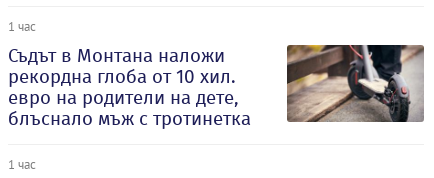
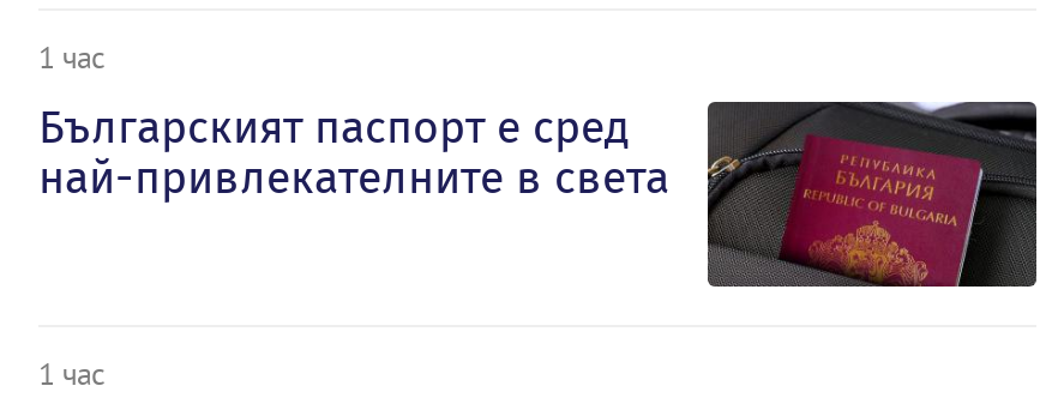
[8,44,424,130] [image] | Съдът в Монтана наложи | рекордна глоба от 10 хил. | евро на родители на дете, | блъснало мъж с тротинетка -> [38,99,1036,287] [image] | Българският паспорт е сред | най-привлекателните в света

